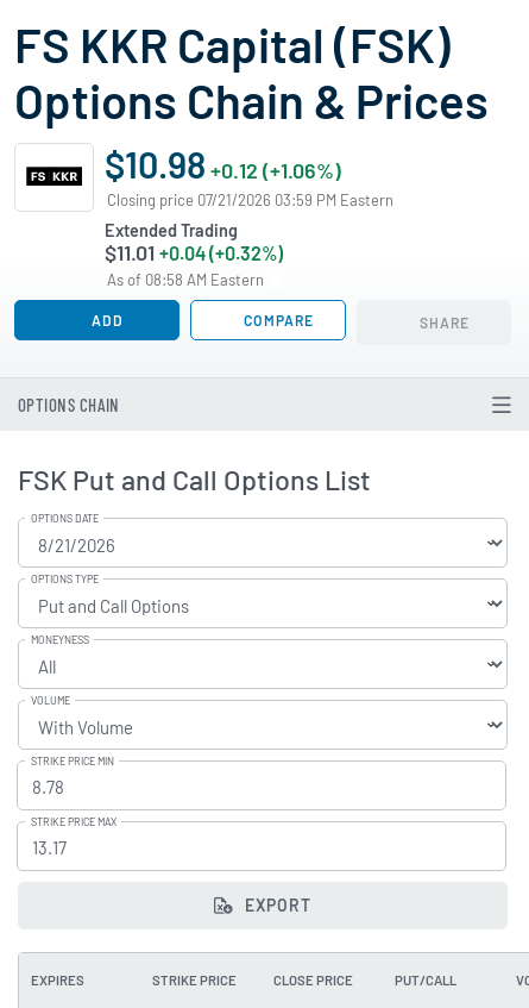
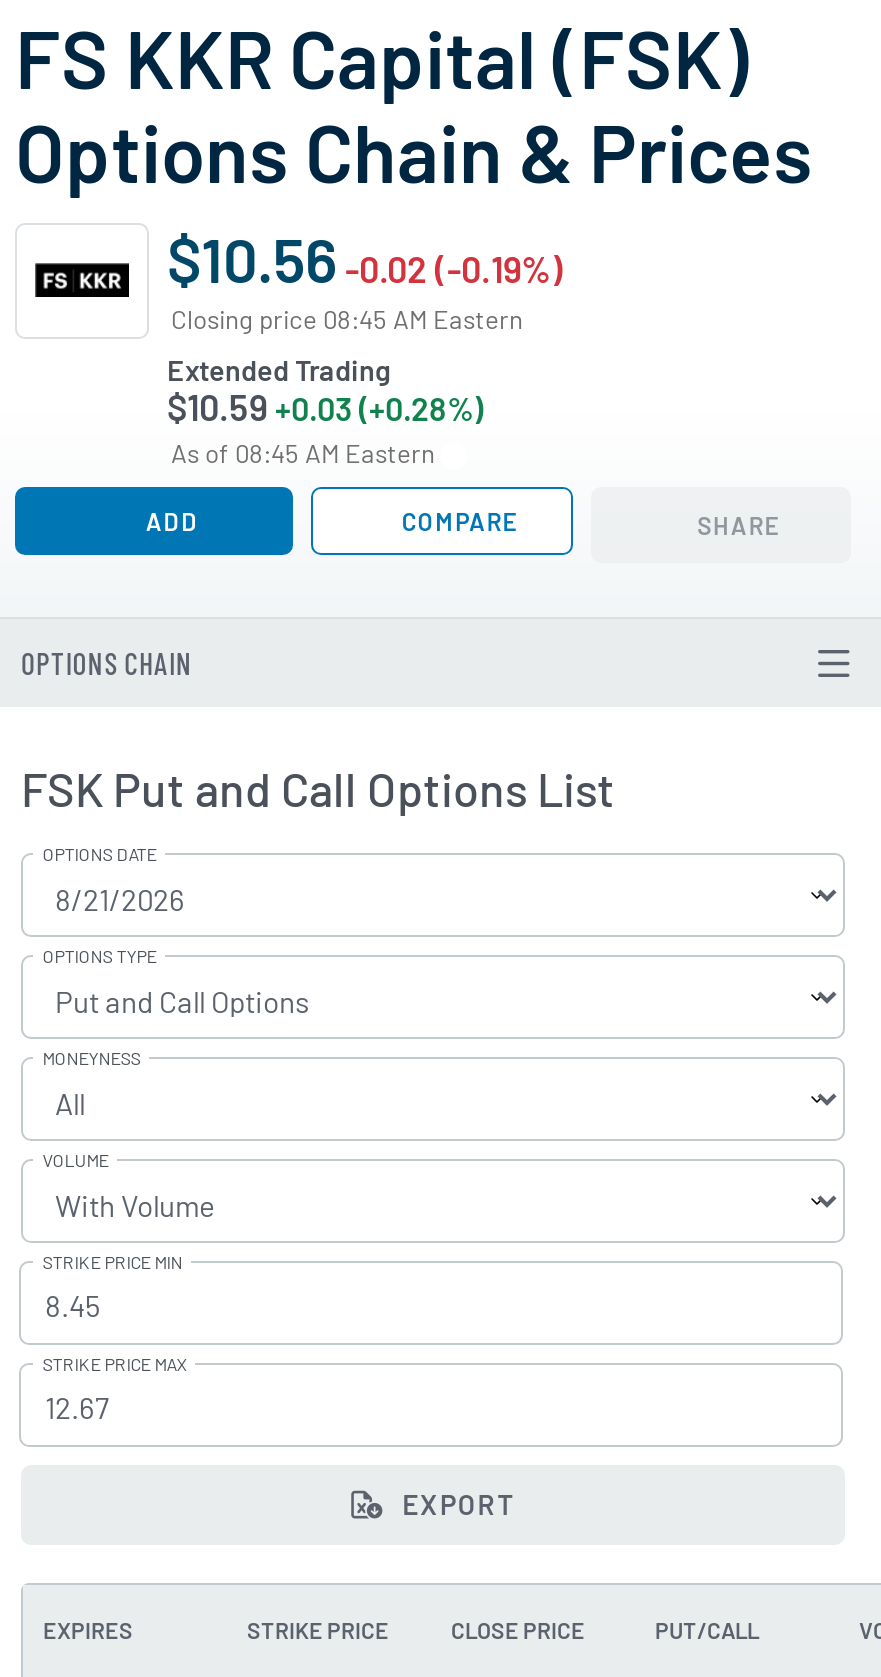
[105,141,393,209] $10.98 +0.12 (+1.06%) | Closing price 07/21/2026 03:59 PM Eastern -> [167,221,563,335] $10.56 -0.02 (-0.19%) | Closing price 08:45 AM Eastern
[105,239,283,265] $11.01 +0.04 (+0.32%) -> [167,385,483,429] $10.59 +0.03 (+0.28%)
[107,270,267,289] As of 08:58 AM Eastern -> [171,437,441,469] As of 08:45 AM Eastern

